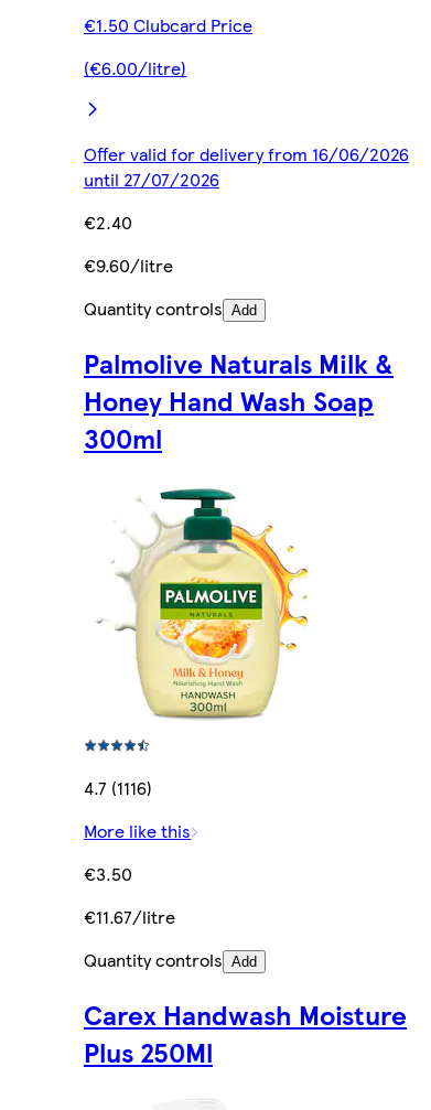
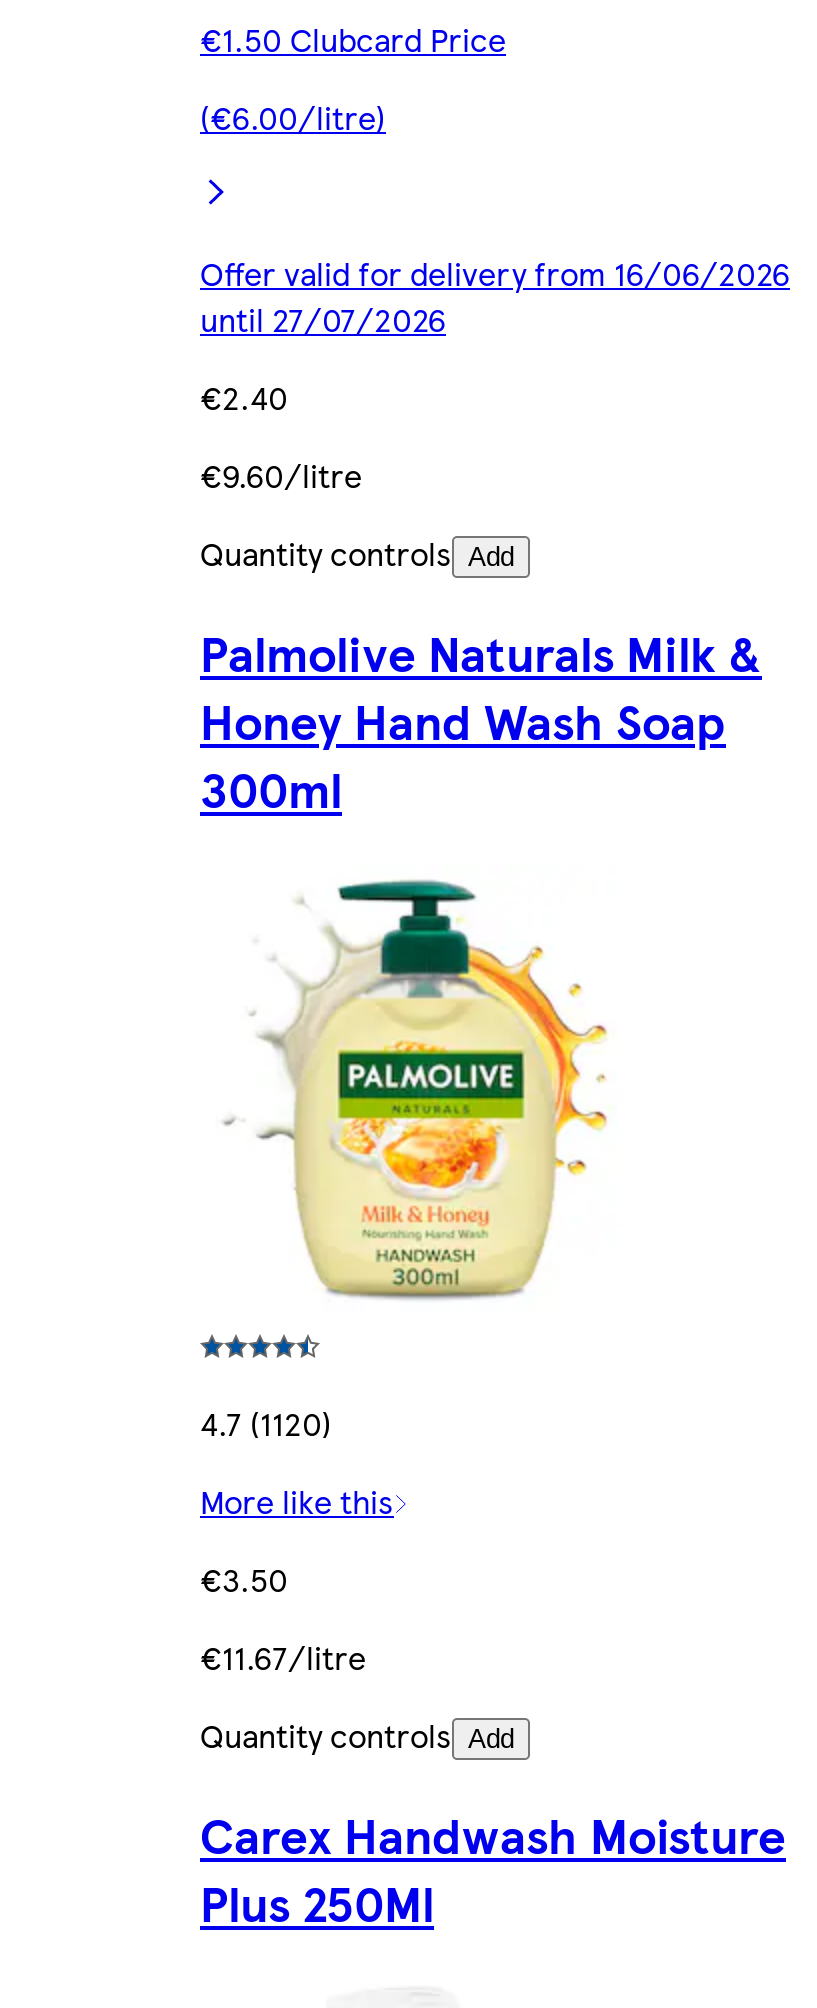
[84,775,152,800] 4.7 (1116) -> [200,1400,332,1446] 4.7 (1120)

